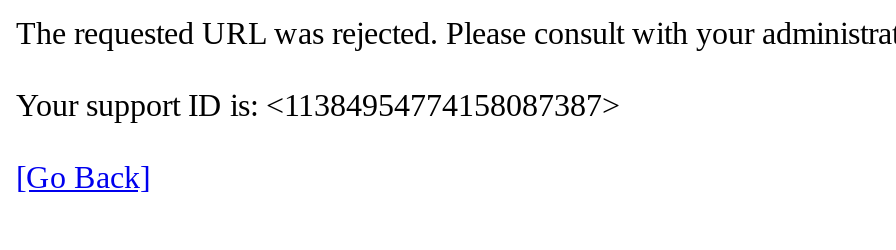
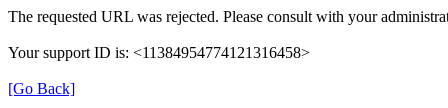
[16,88,620,122] Your support ID is: <11384954774158087387> -> [8,44,310,61] Your support ID is: <11384954774121316458>

